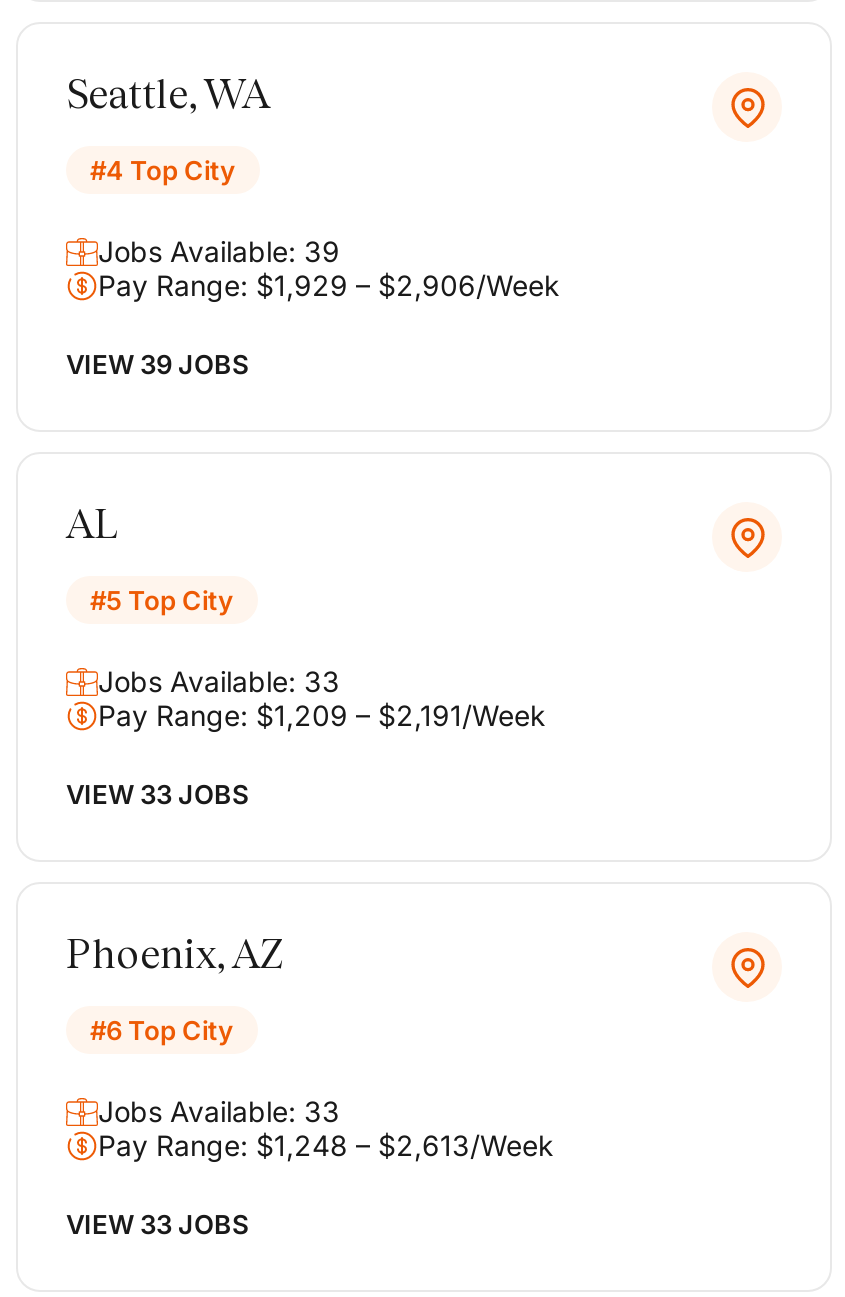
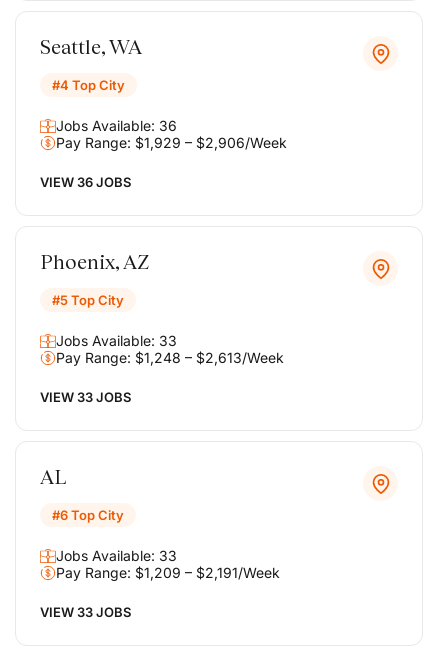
[98,234,340,268] Jobs Available: 39 -> [56,117,177,134] Jobs Available: 36
[66,348,248,380] VIEW 39 JOBS -> [40,174,131,190] VIEW 36 JOBS
moved [66,500,120,546] -> [40,465,67,488]: AL
moved [98,698,546,732] -> [56,564,280,581]: Pay Range: $1,209 – $2,191/Week
moved [66,930,284,976] -> [40,250,149,273]: Phoenix, AZ
moved [98,1128,554,1162] -> [56,349,284,366]: Pay Range: $1,248 – $2,613/Week

